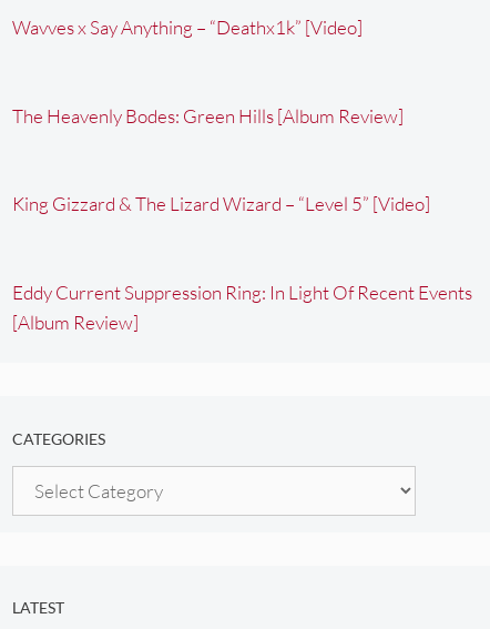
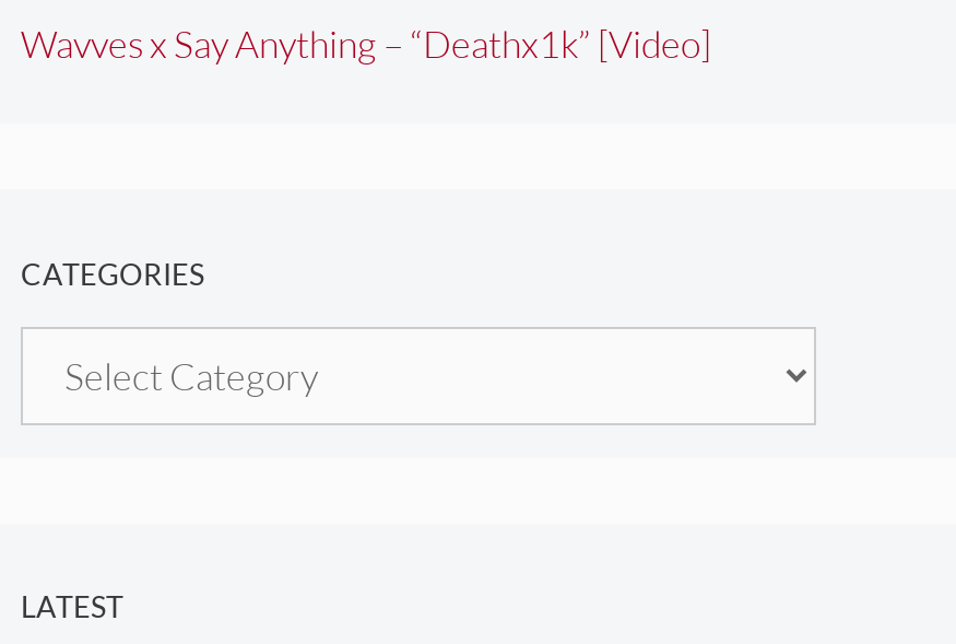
[12,104,404,127] The Heavenly Bodes: Green Hills [Album Review] -> none
[12,192,430,216] King Gizzard & The Lizard Wizard – “Level 5” [Video] -> none
[12,280,472,334] Eddy Current Suppression Ring: In Light Of Recent Events | [Album Review] -> none

